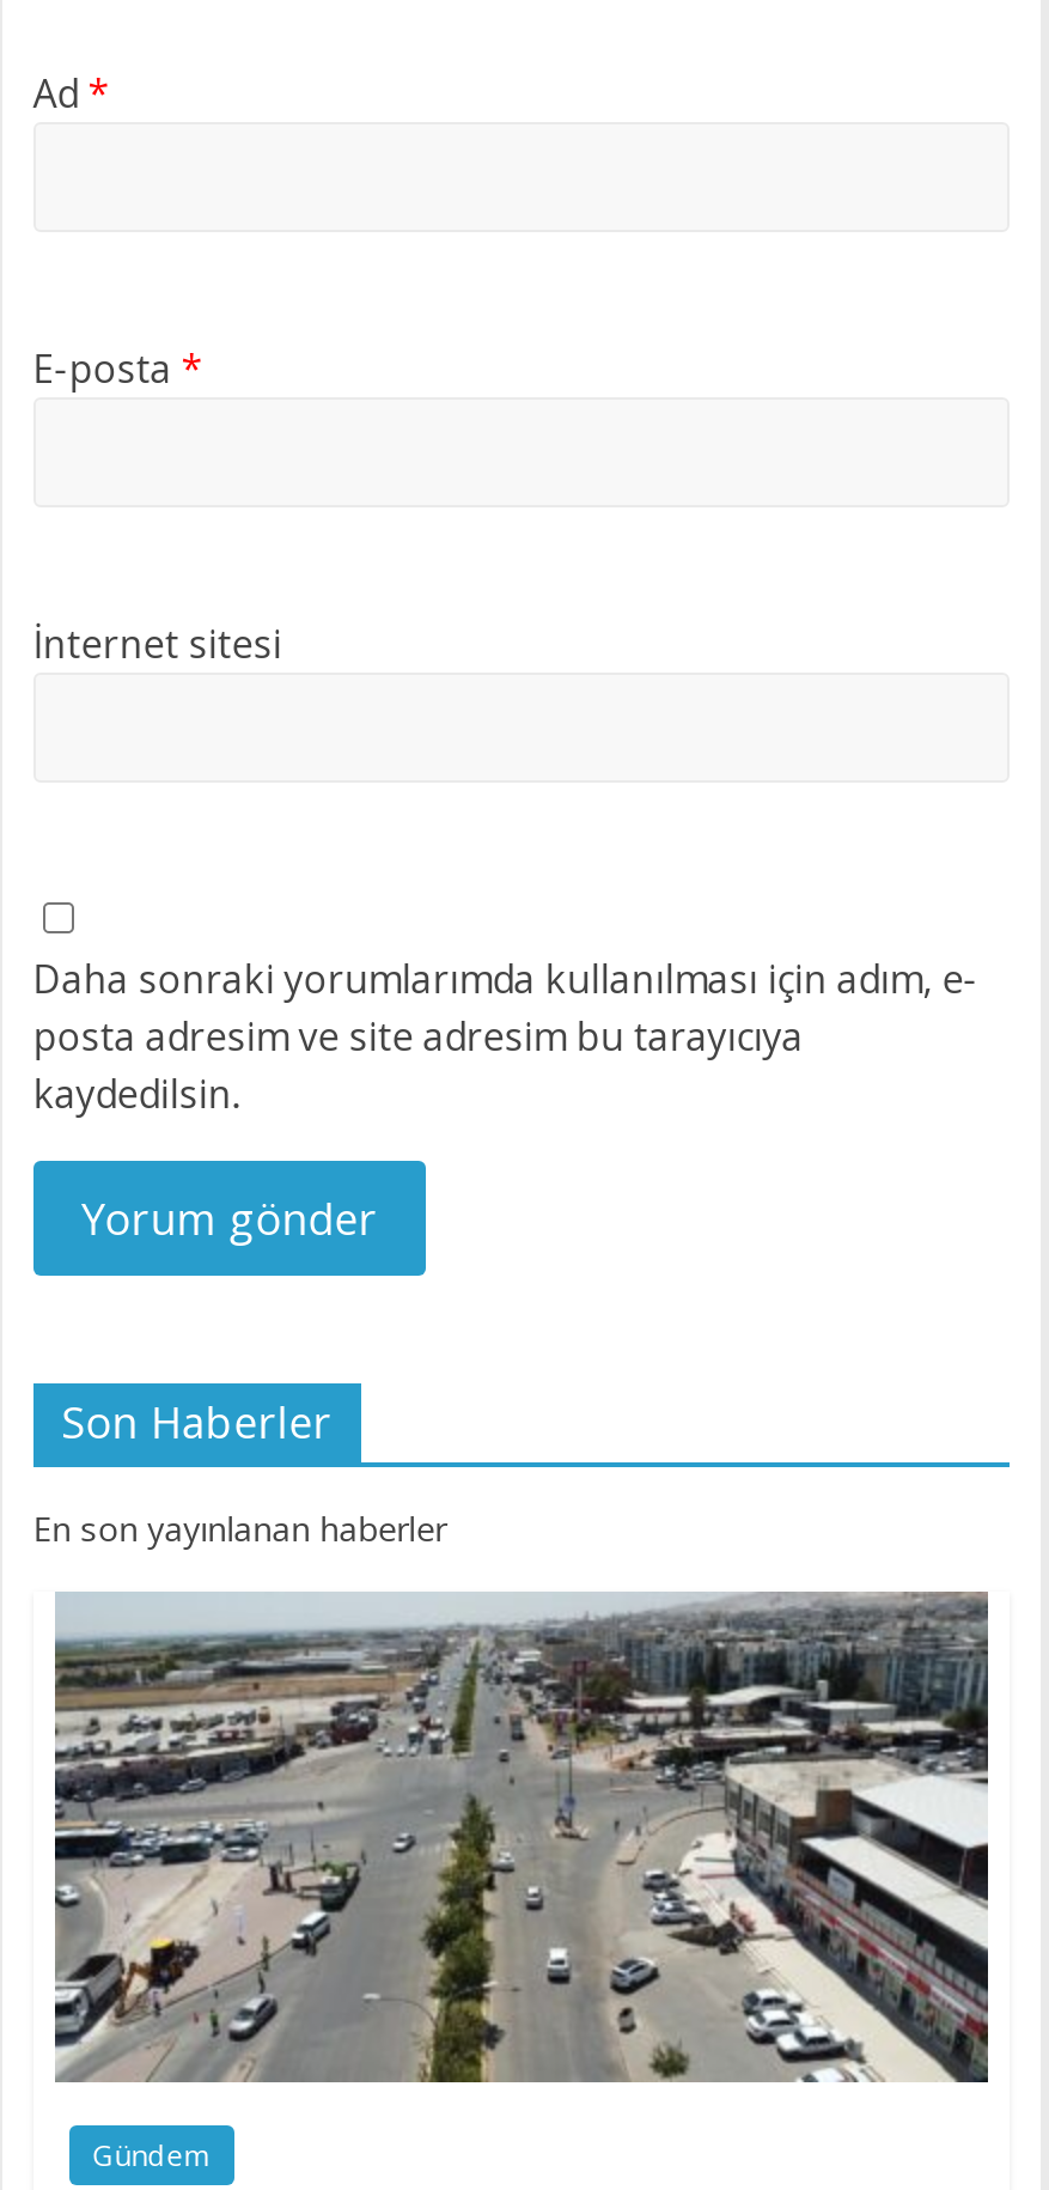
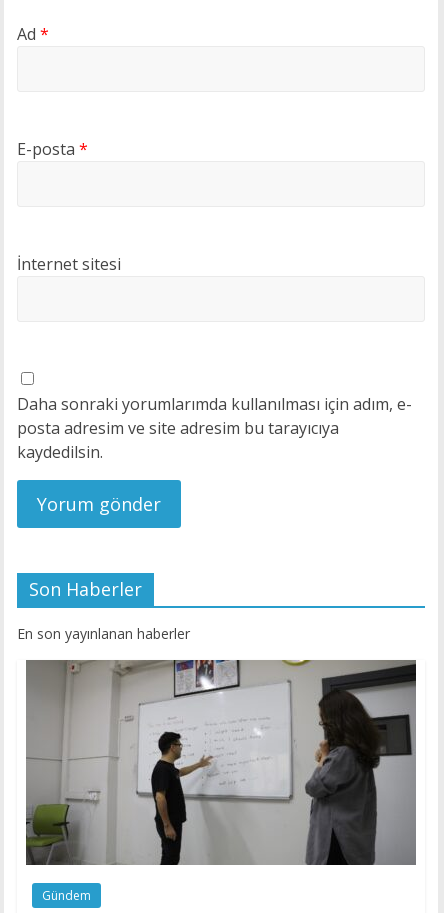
[55,1592,990,2085] [image] -> [25,659,416,866] [image]

